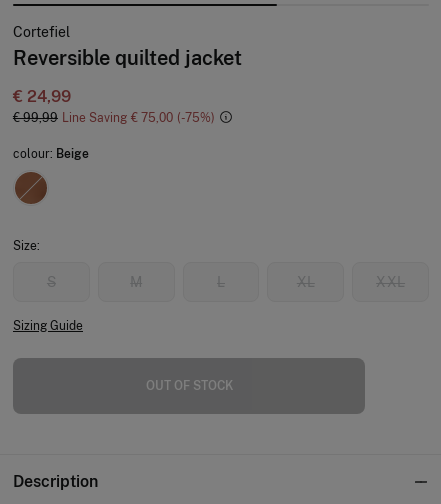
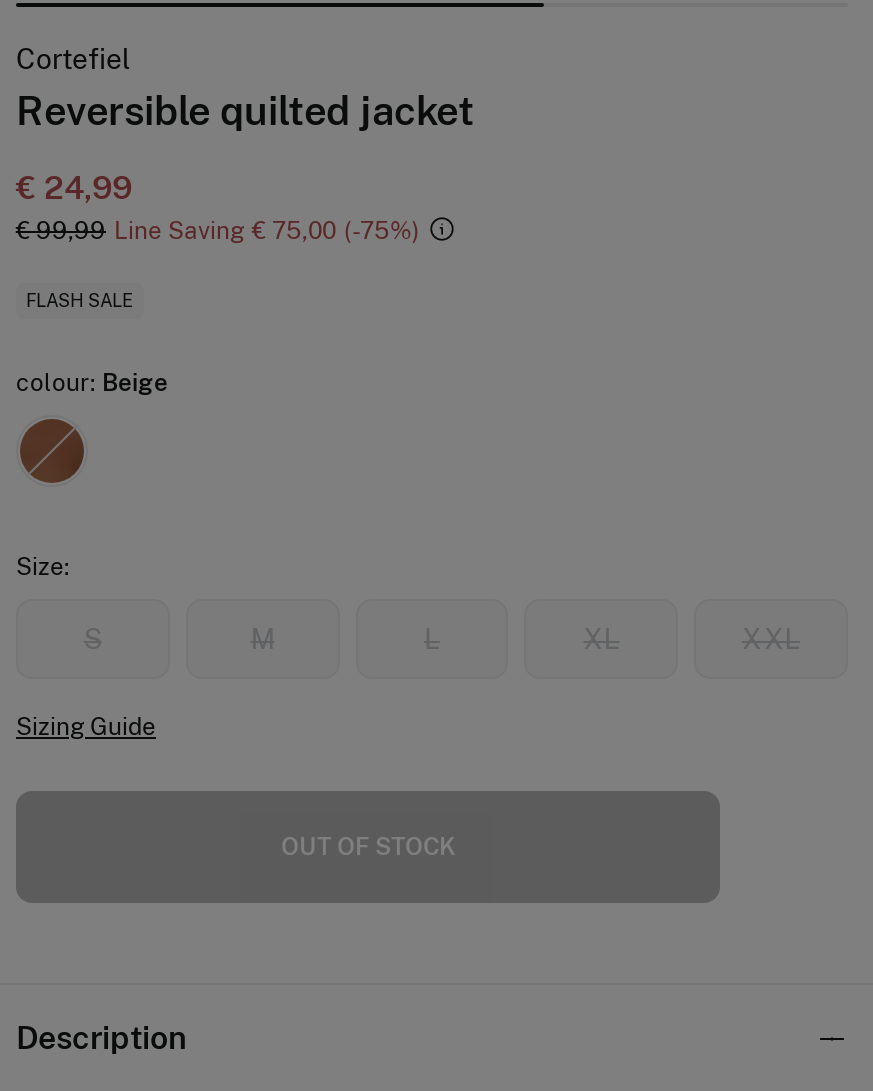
none -> [26,288,134,310] FLASH SALE

